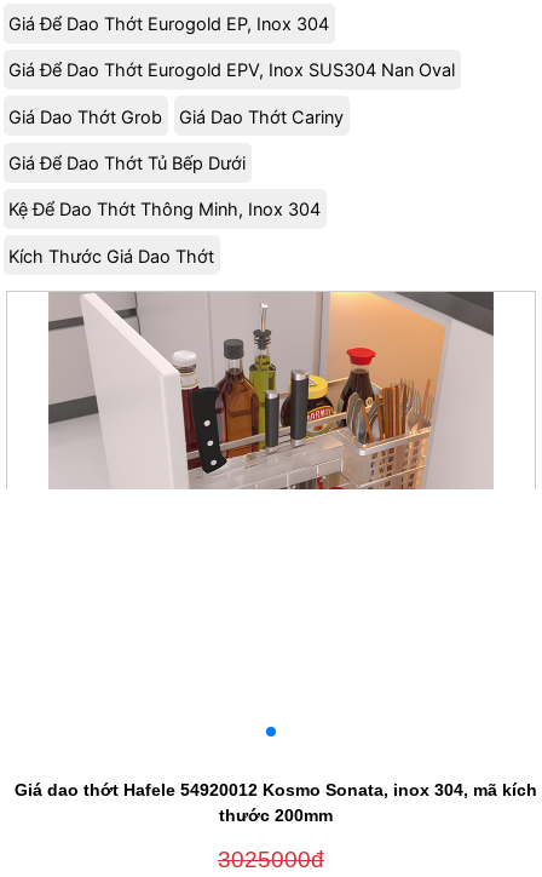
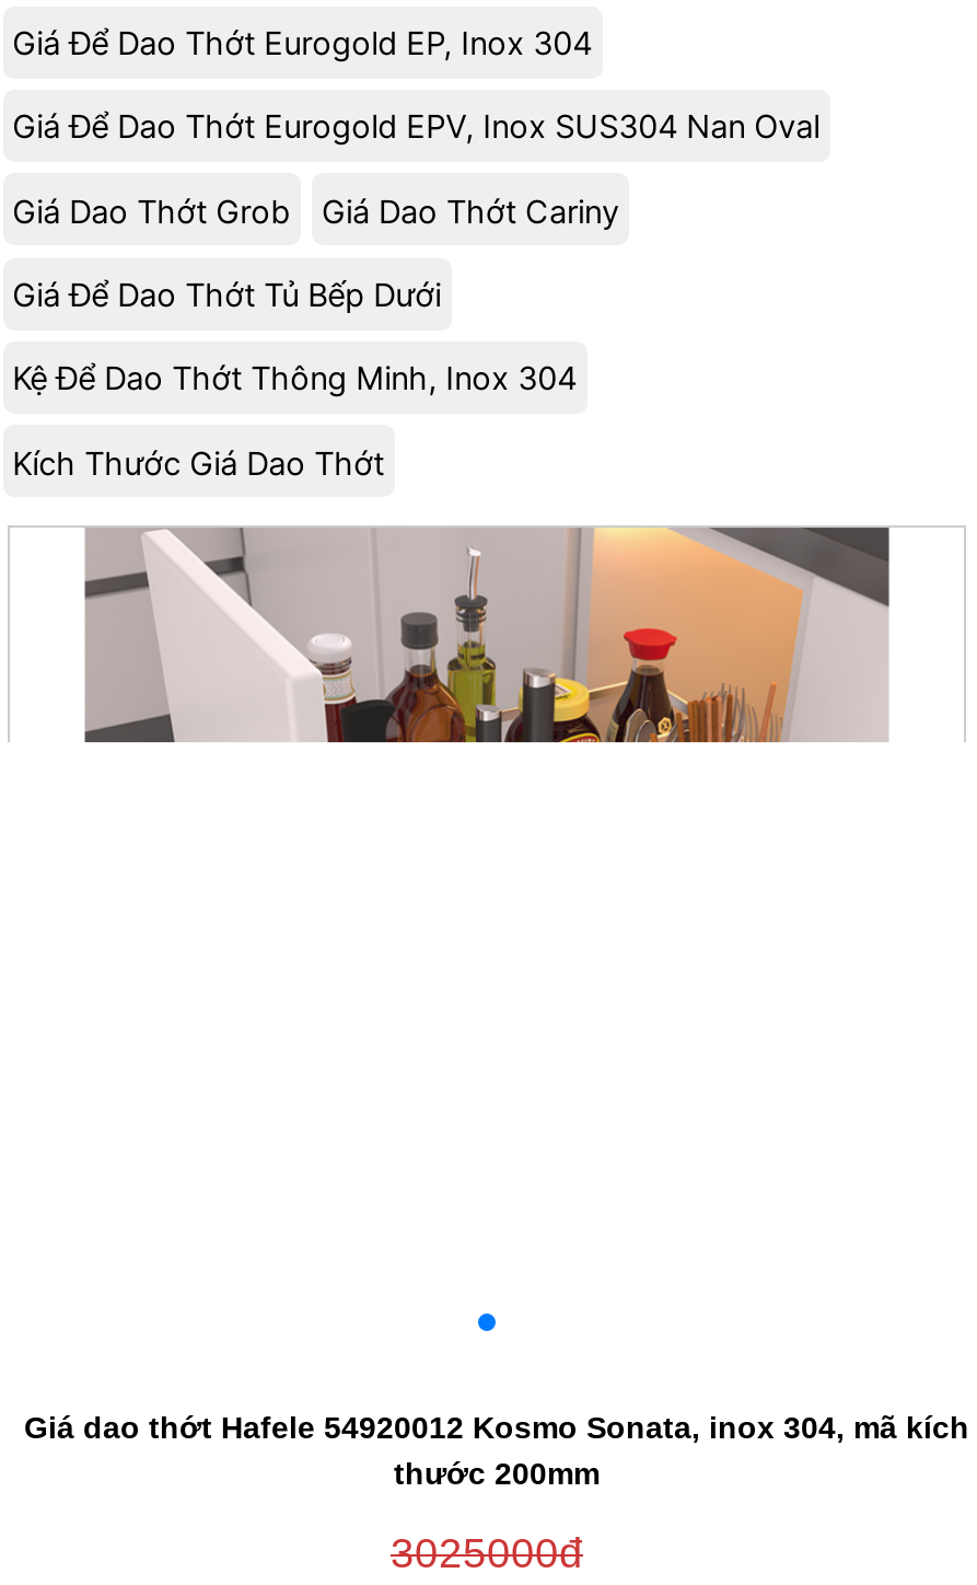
[47,411,494,491] [image] -> none

